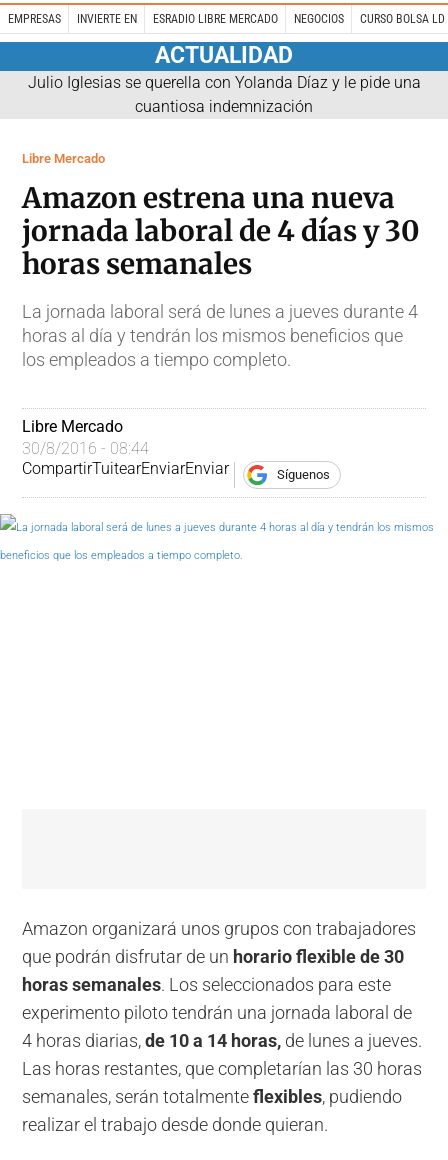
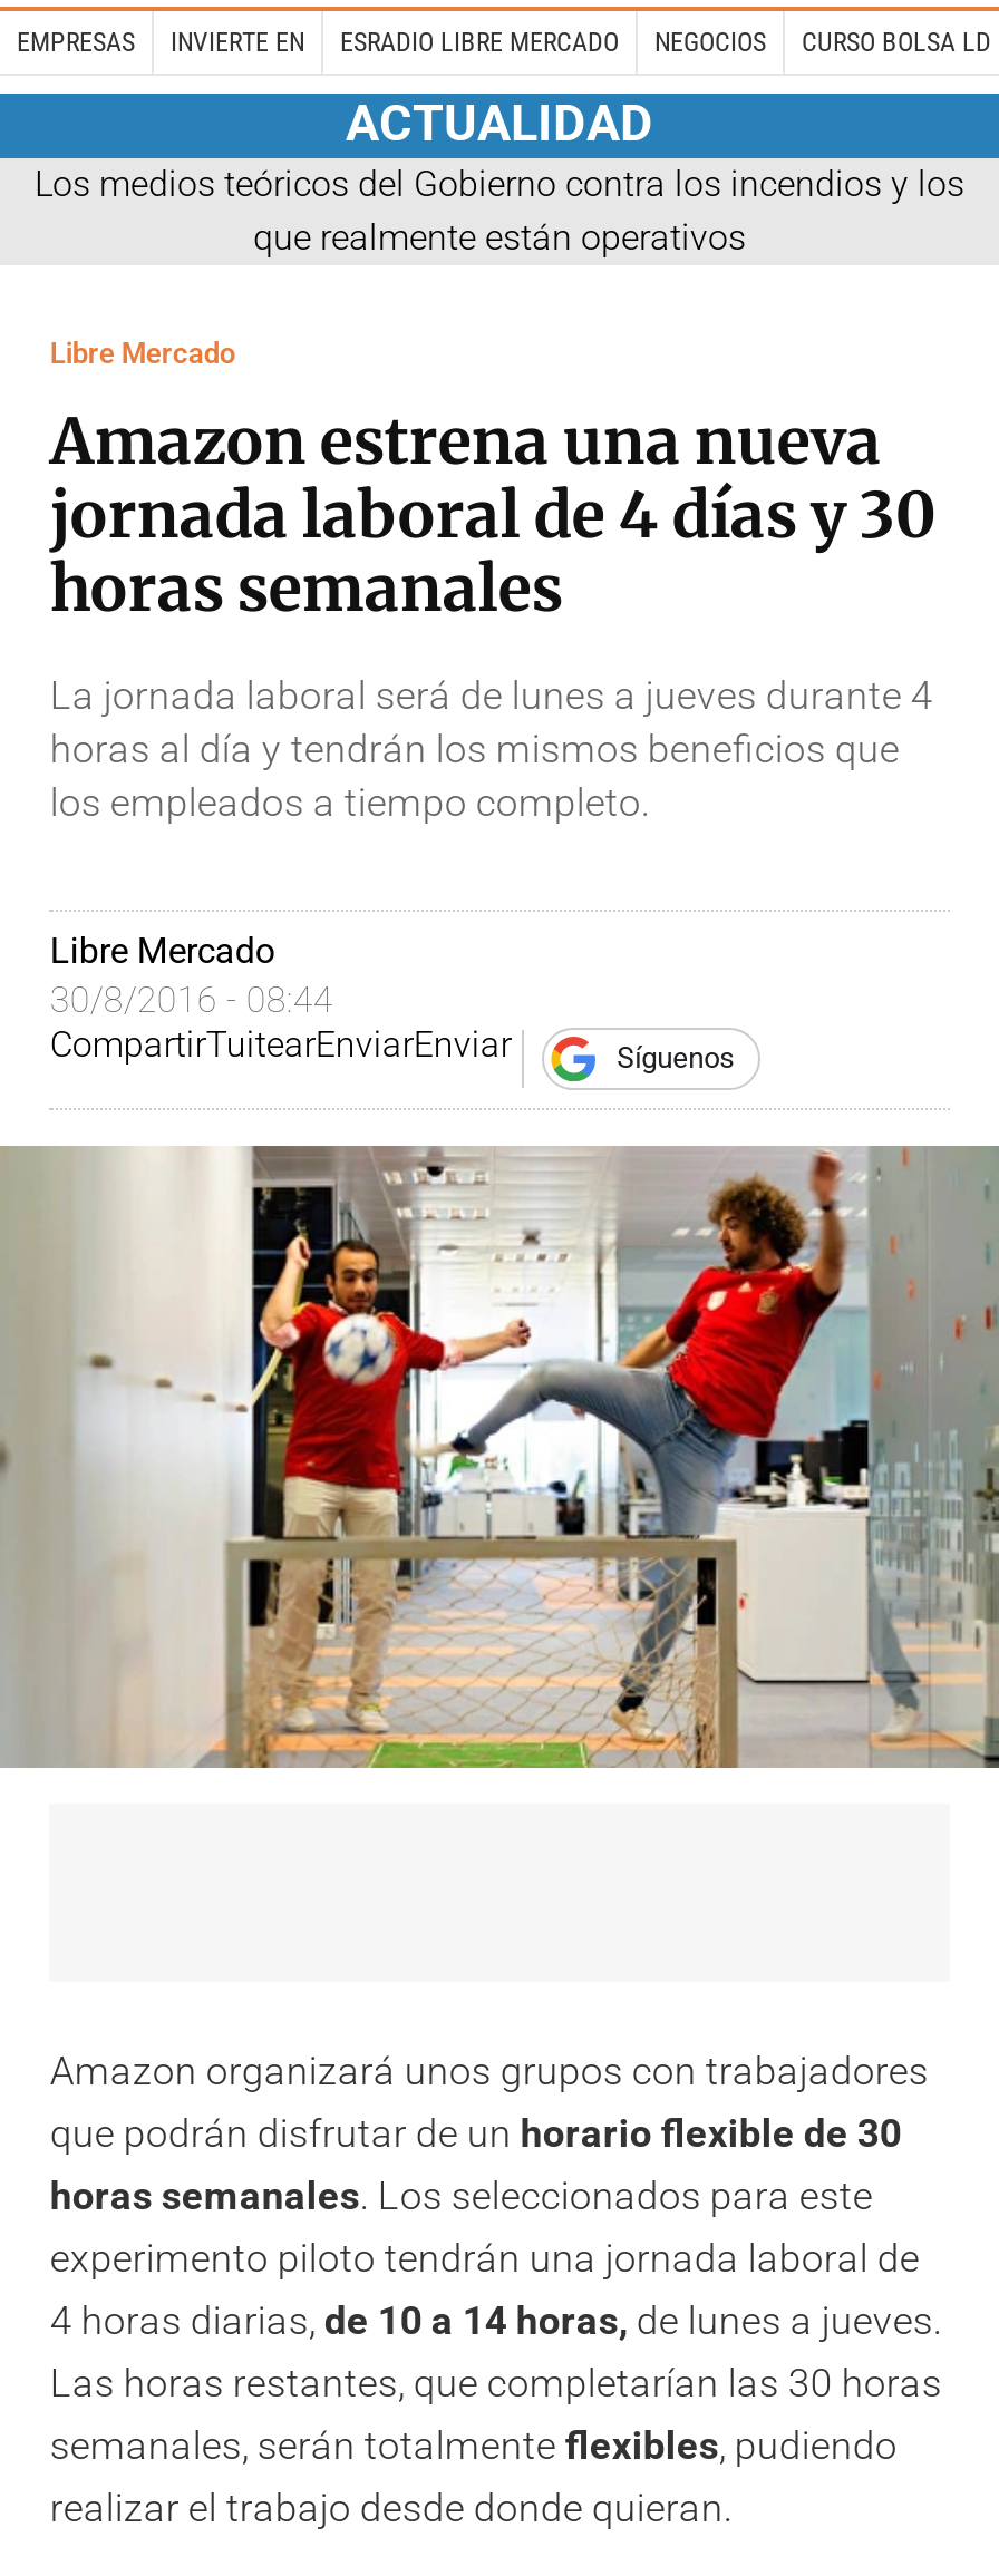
[27,73,420,116] Julio Iglesias se querella con Yolanda Díaz y le pide una | cuantiosa indemnización -> [35,162,964,258] Los medios teóricos del Gobierno contra los incendios y los | que realmente están operativos
none -> [7,1144,992,1770] [image]

